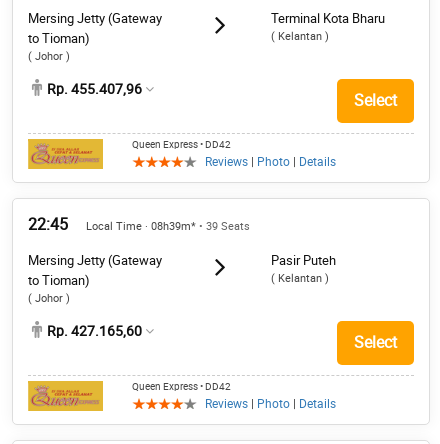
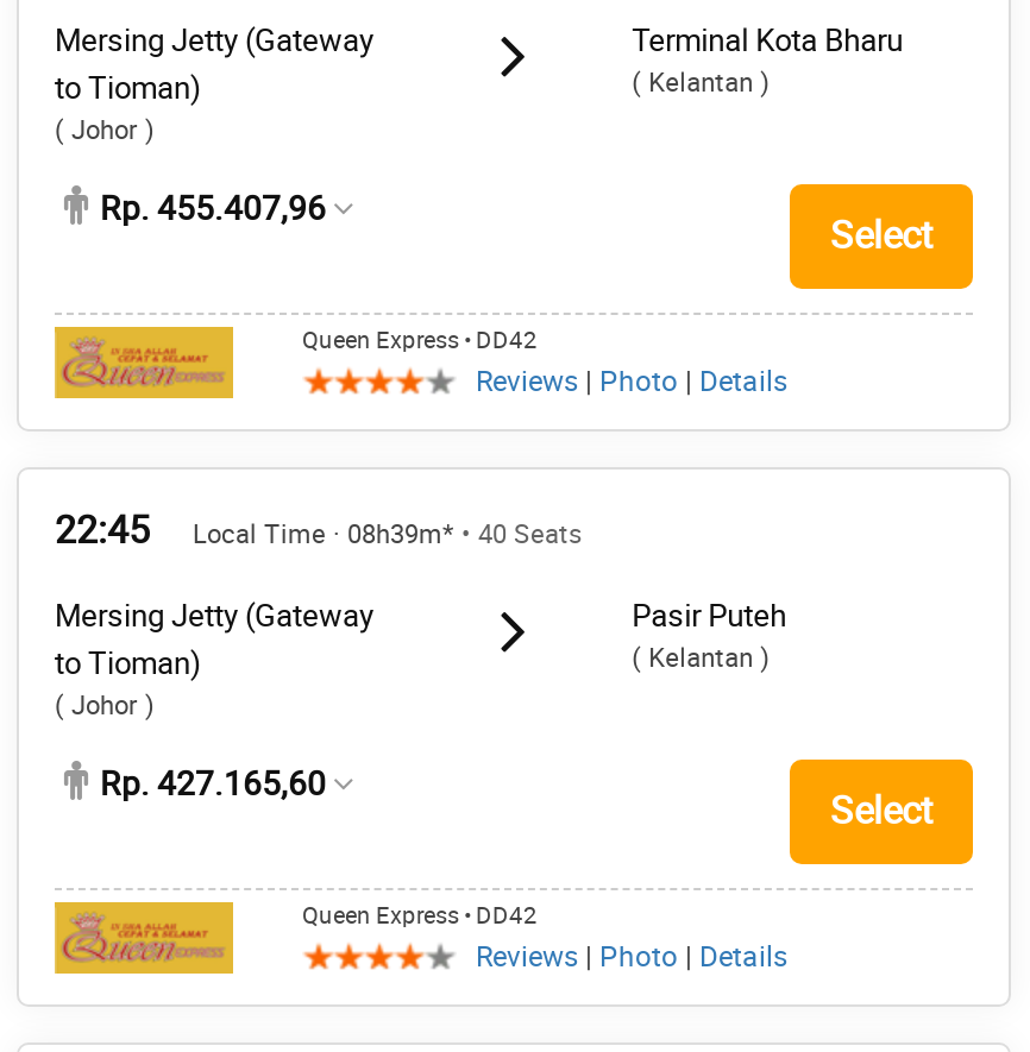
[86,220,250,233] Local Time · 08h39m* • 39 Seats -> [193,519,583,550] Local Time · 08h39m* • 40 Seats

